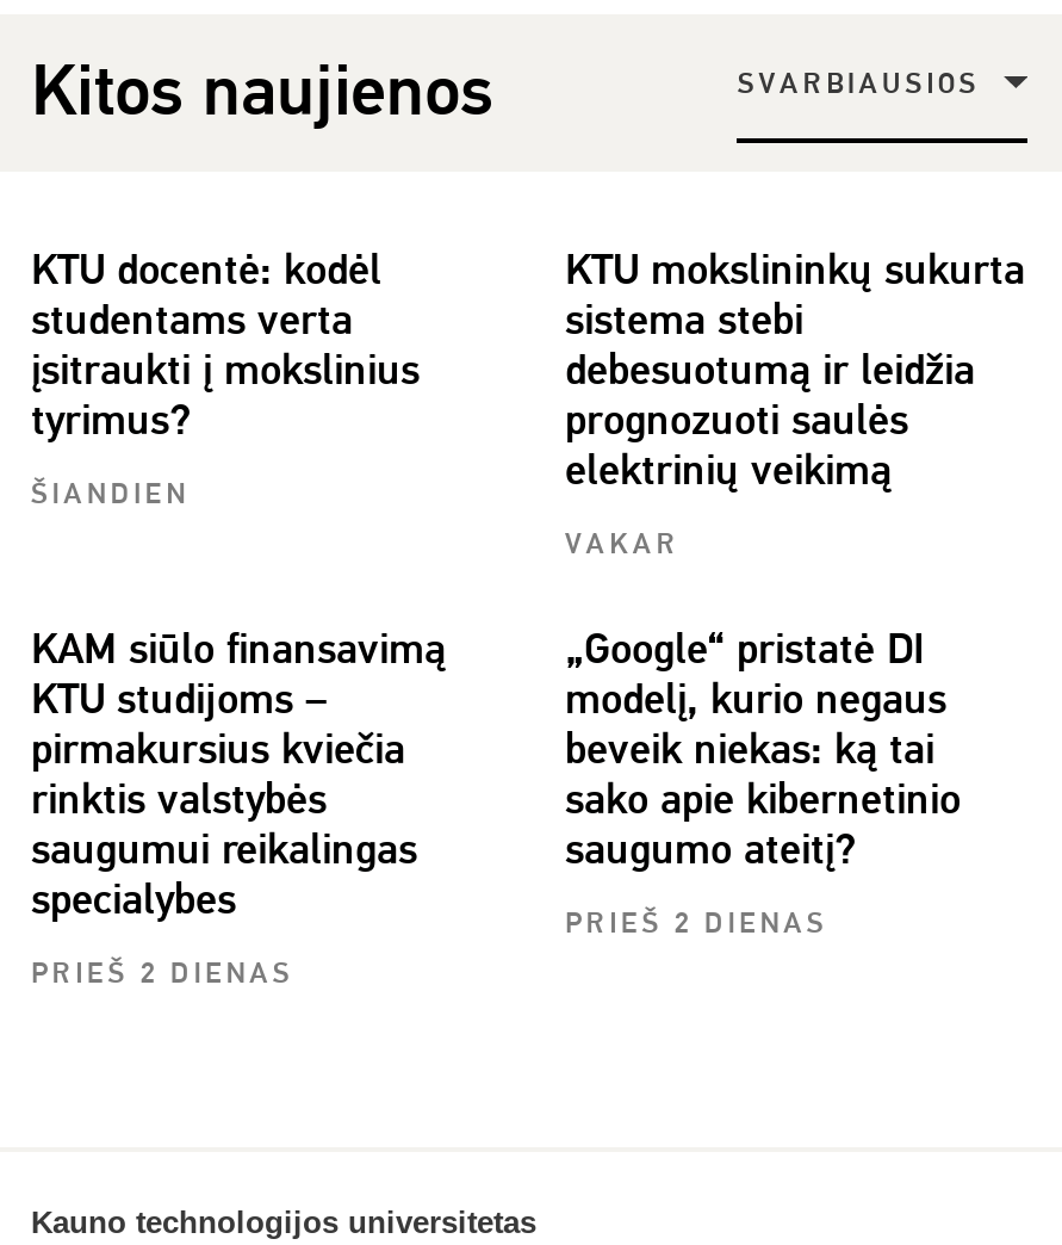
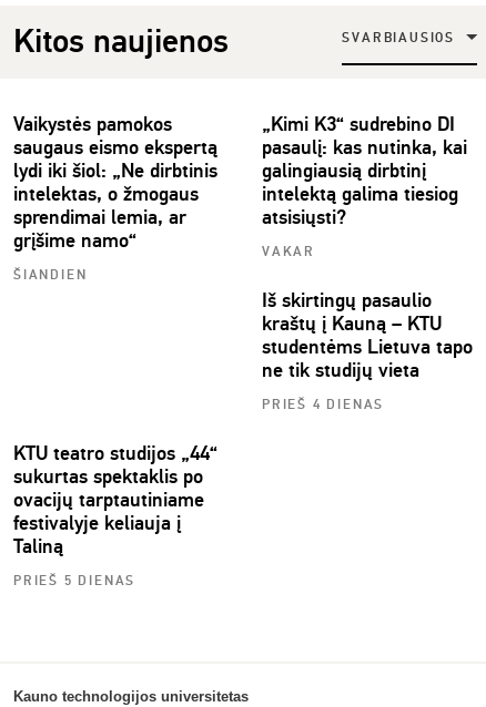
[31,243,420,446] KTU docentė: kodėl | studentams verta | įsitraukti į mokslinius | tyrimus? -> [13,112,217,252] Vaikystės pamokos | saugaus eismo ekspertą | lydi iki šiol: „Ne dirbtinis | intelektas, o žmogaus | sprendimai lemia, ar | grįšime namo“
[565,243,1025,496] KTU mokslininkų sukurta | sistema stebi | debesuotumą ir leidžia | prognozuoti saulės | elektrinių veikimą -> [262,112,467,229] „Kimi K3“ sudrebino DI | pasaulį: kas nutinka, kai | galingiausią dirbtinį | intelektą galima tiesiog | atsisiųsti?
[31,622,446,925] KAM siūlo finansavimą | KTU studijoms – | pirmakursius kviečia | rinktis valstybės | saugumui reikalingas | specialybes -> [262,288,473,382] Iš skirtingų pasaulio | kraštų į Kauną – KTU | studentėms Lietuva tapo | ne tik studijų vieta
[565,622,961,875] „Google“ pristatė DI | modelį, kurio negaus | beveik niekas: ką tai | sako apie kibernetinio | saugumo ateitį? -> [13,441,217,558] KTU teatro studijos „44“ | sukurtas spektaklis po | ovacijų tarptautiniame | festivalyje keliauja į | Taliną
[565,906,828,942] PRIEŠ 2 DIENAS -> [13,573,136,589] PRIEŠ 5 DIENAS
[31,956,294,992] PRIEŠ 2 DIENAS -> [262,396,384,413] PRIEŠ 4 DIENAS

